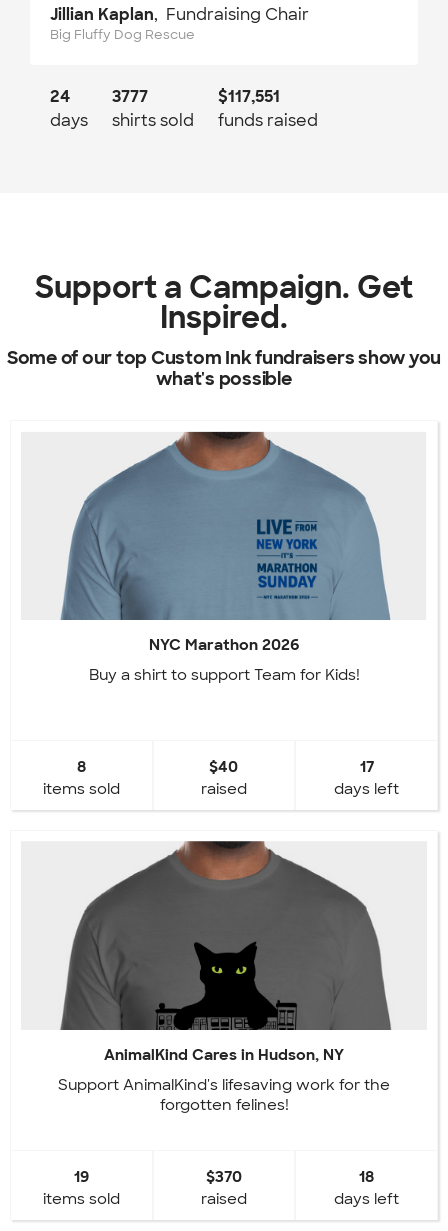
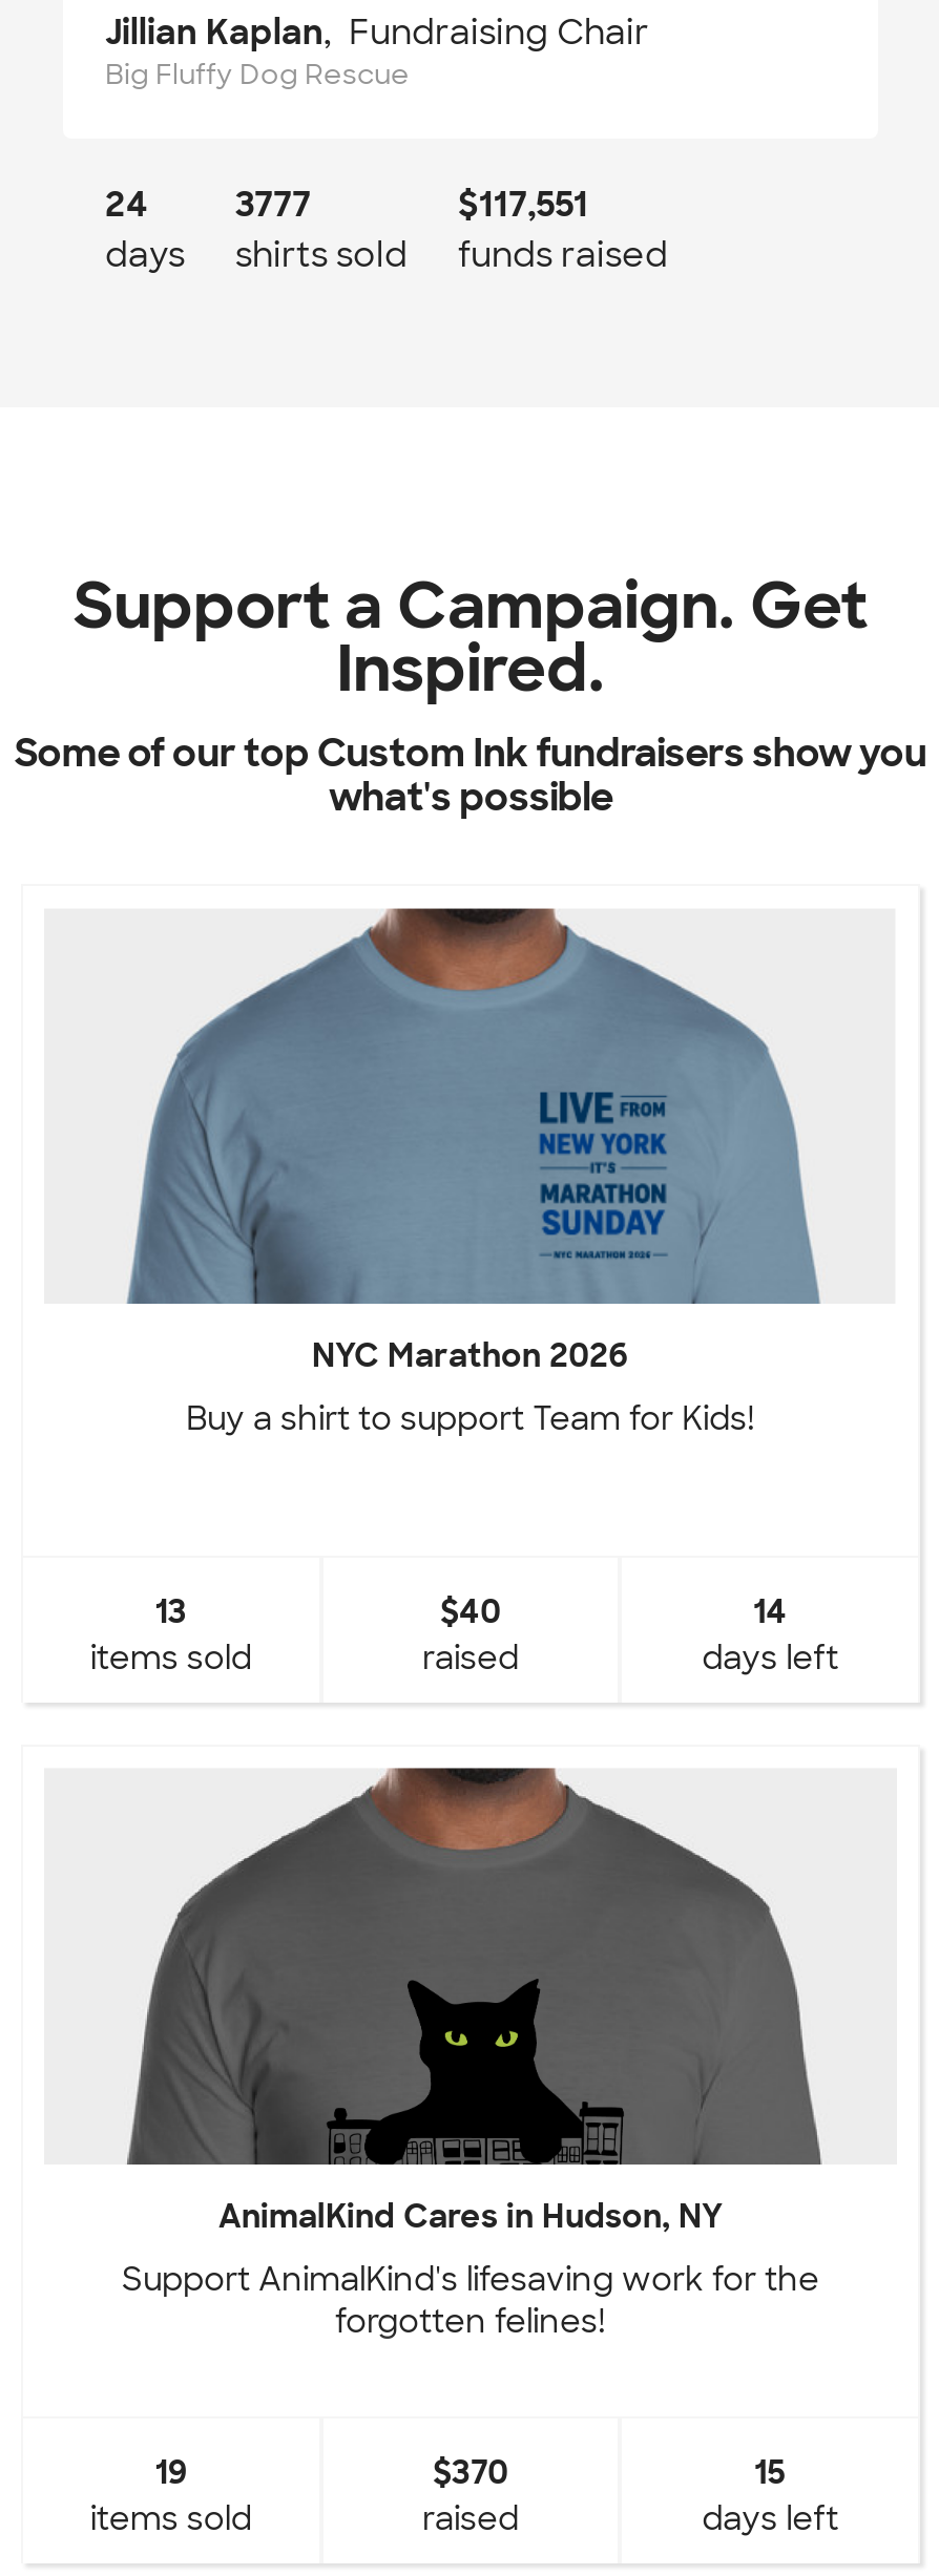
[77,757,86,777] 8 -> [155,1590,187,1632] 13
[360,757,374,777] 17 -> [753,1590,787,1632] 14
[359,1167,374,1187] 18 -> [754,2451,786,2493] 15

